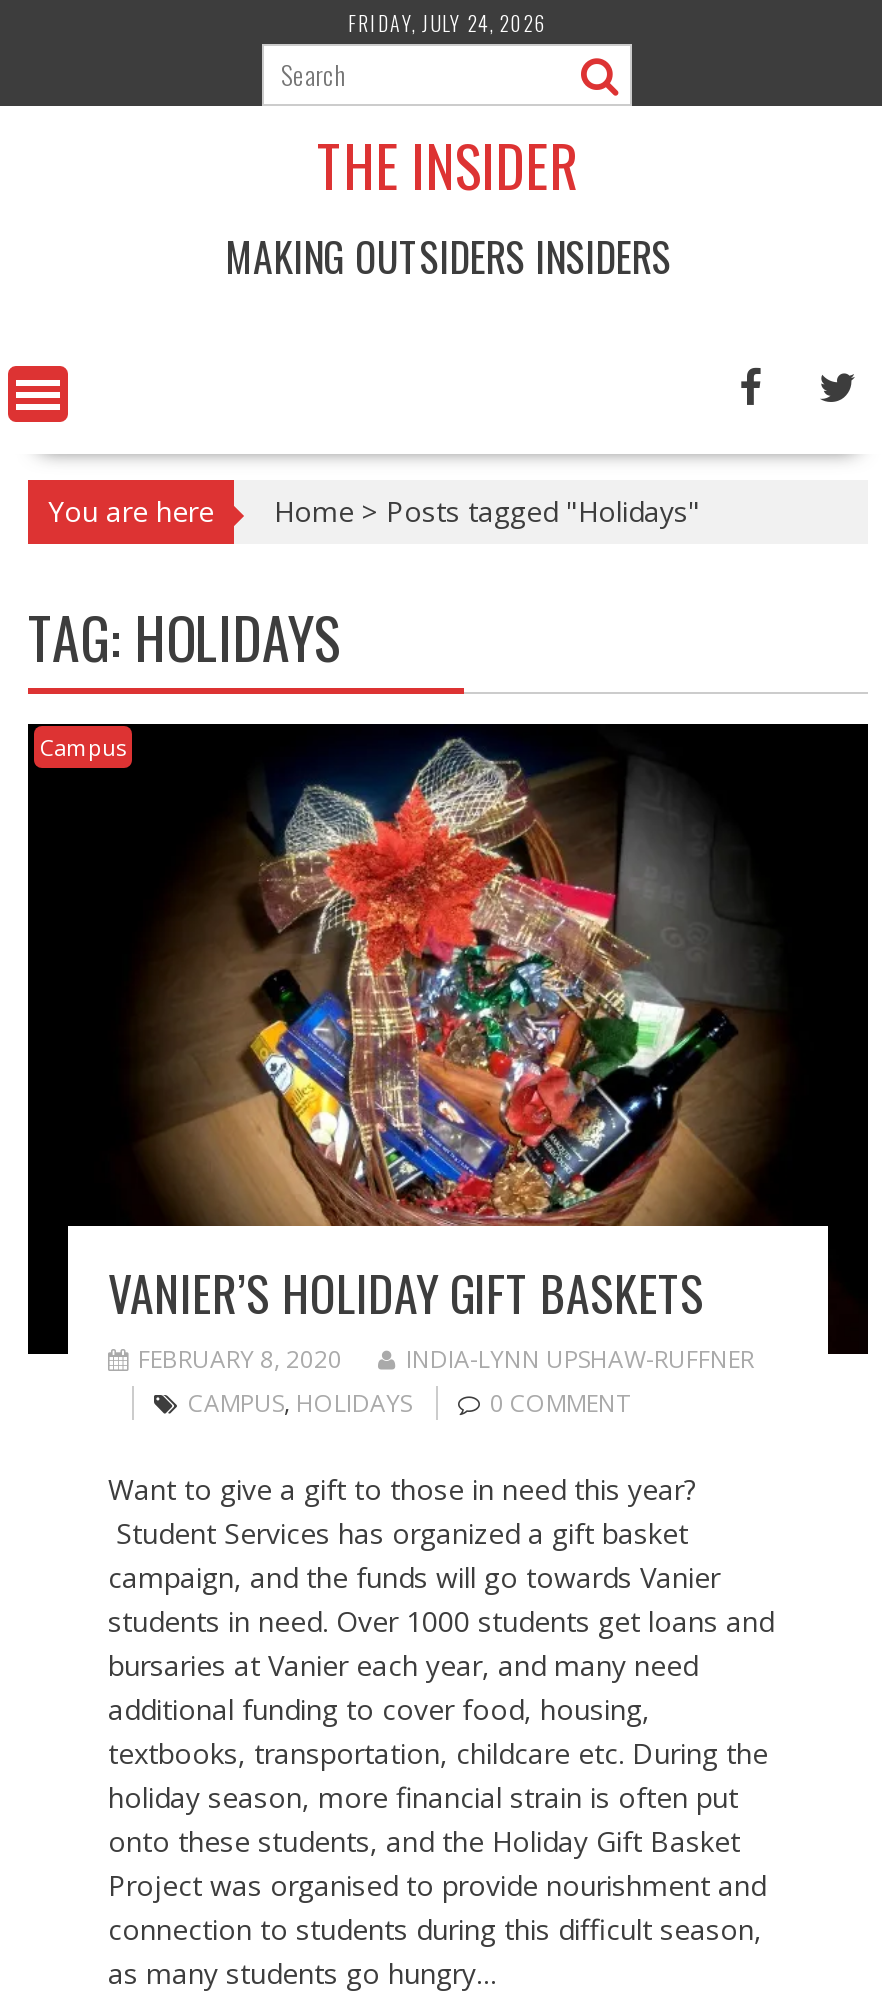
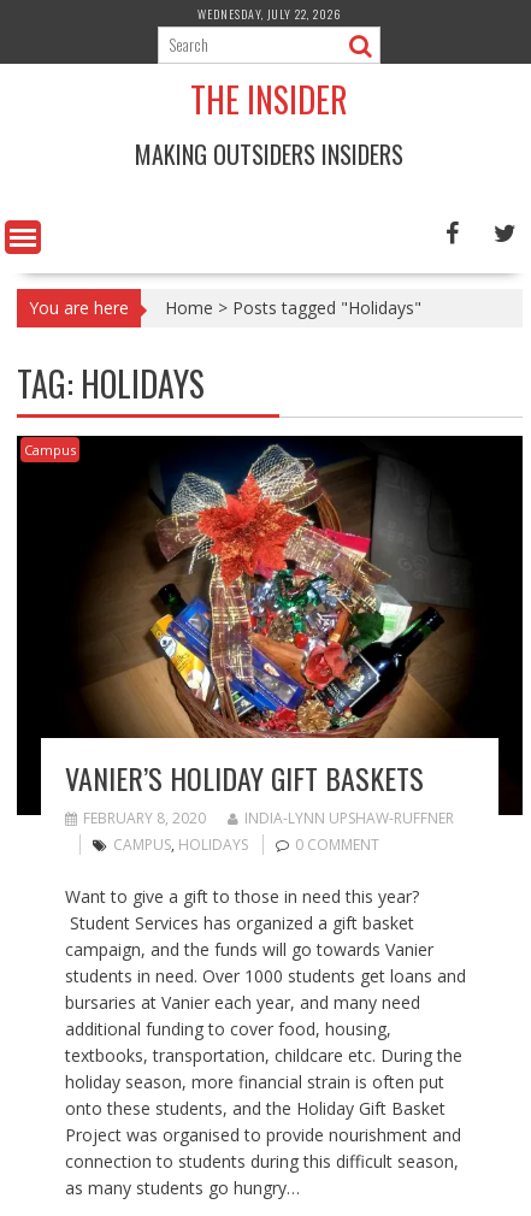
[348,8,548,38] FRIDAY, JULY 24, 2026 -> [197,5,342,23] WEDNESDAY, JULY 22, 2026

